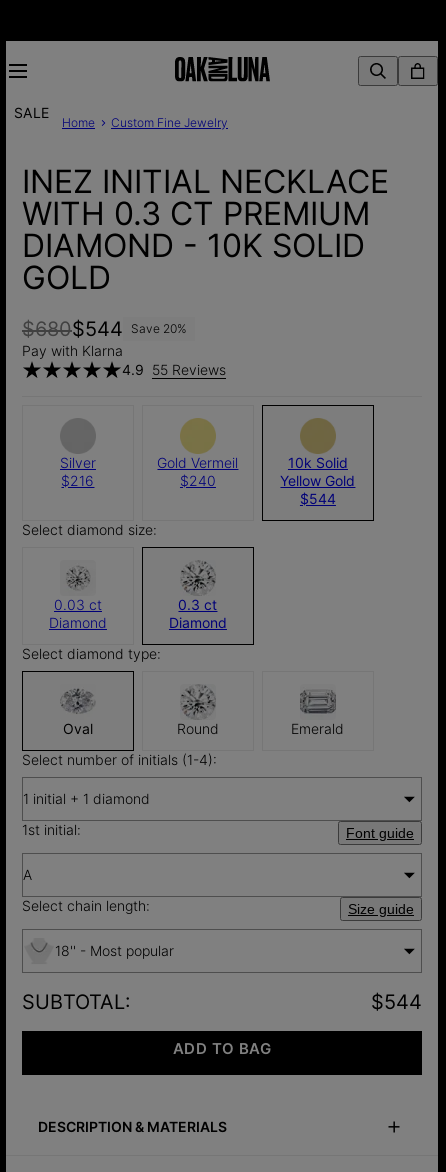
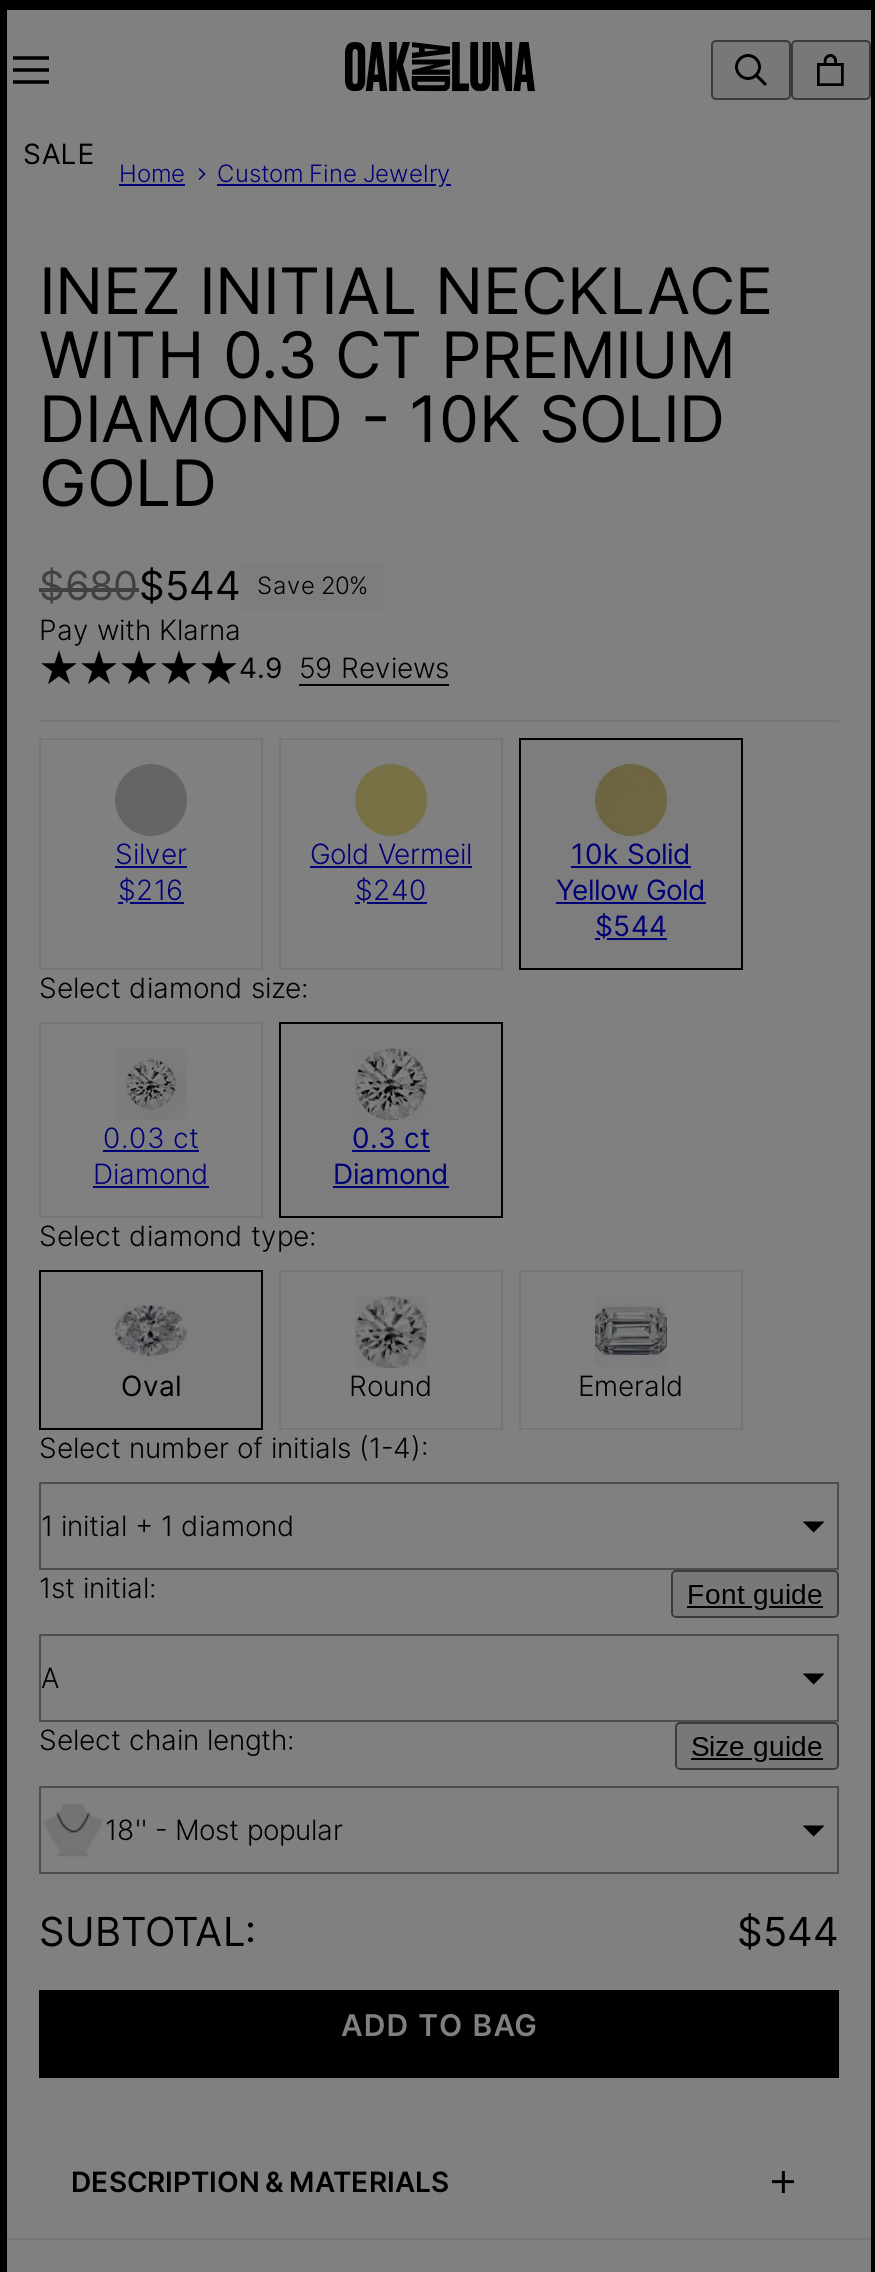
[122,361,226,378] 4.9 55 Reviews -> [239,650,449,684] 4.9 59 Reviews

